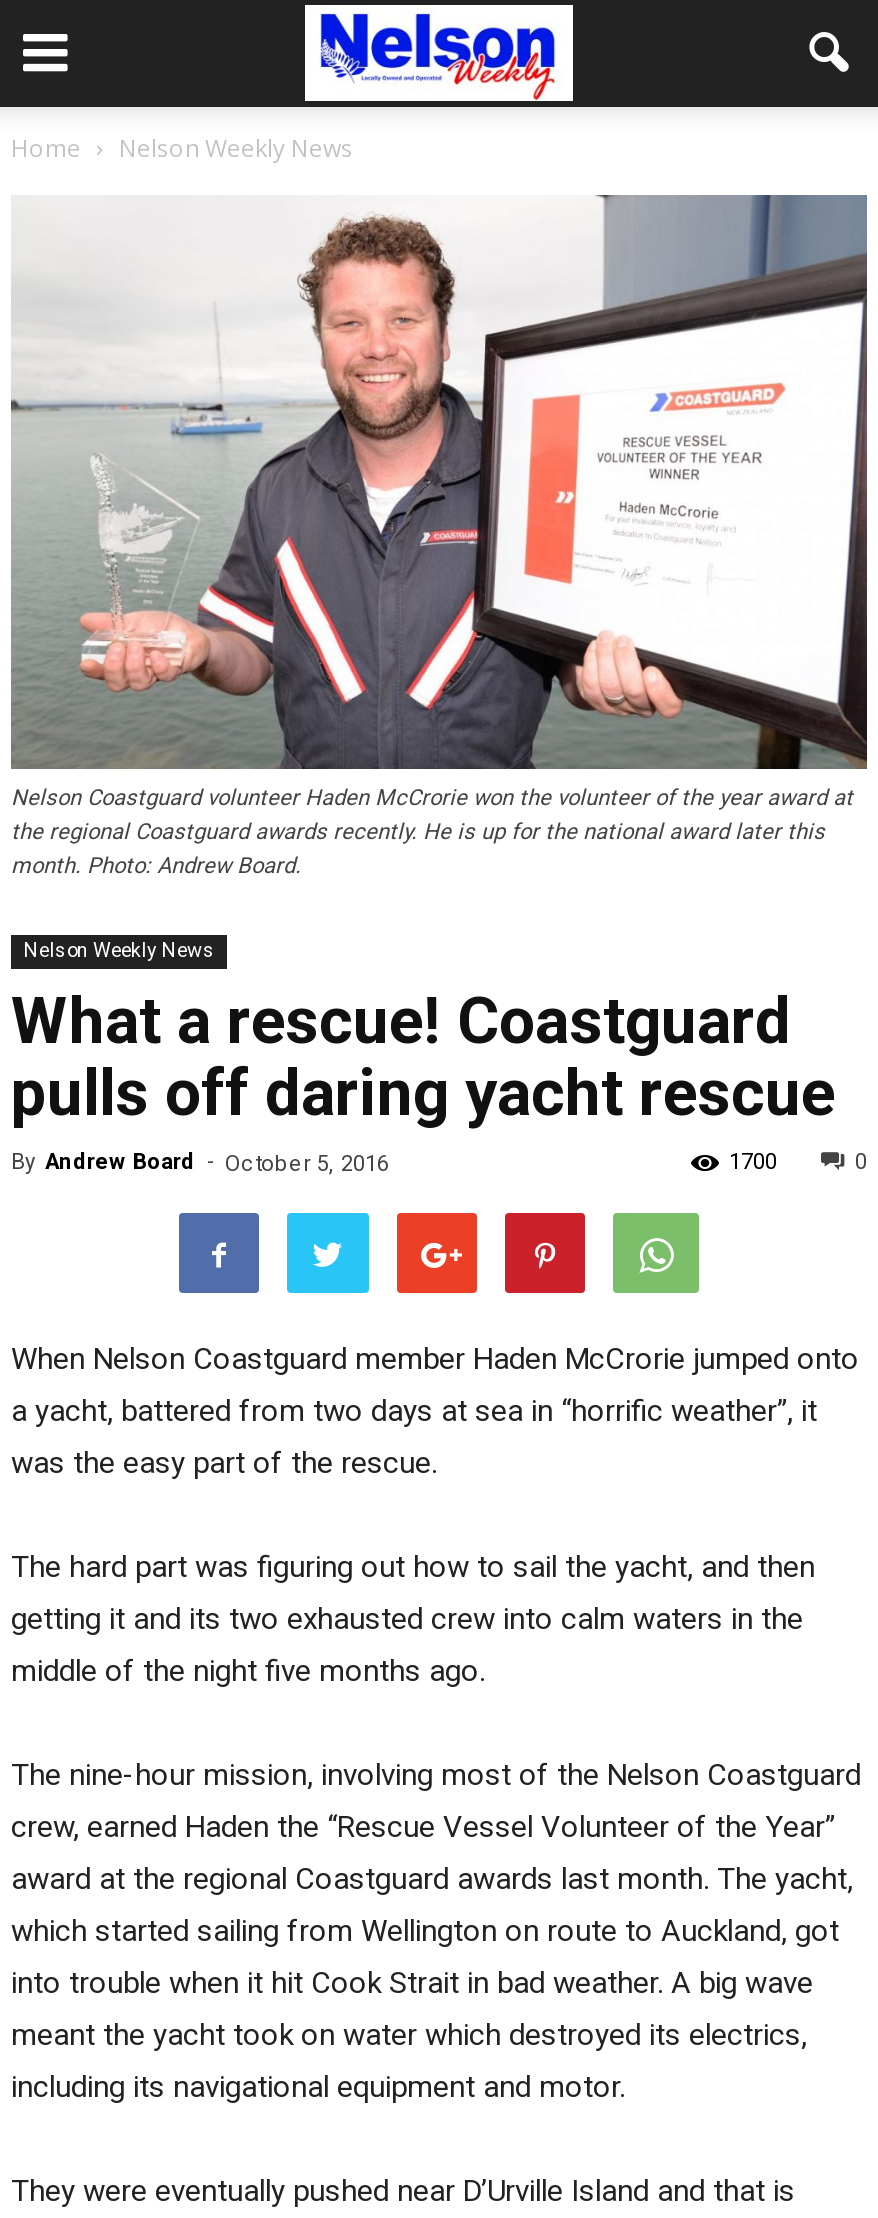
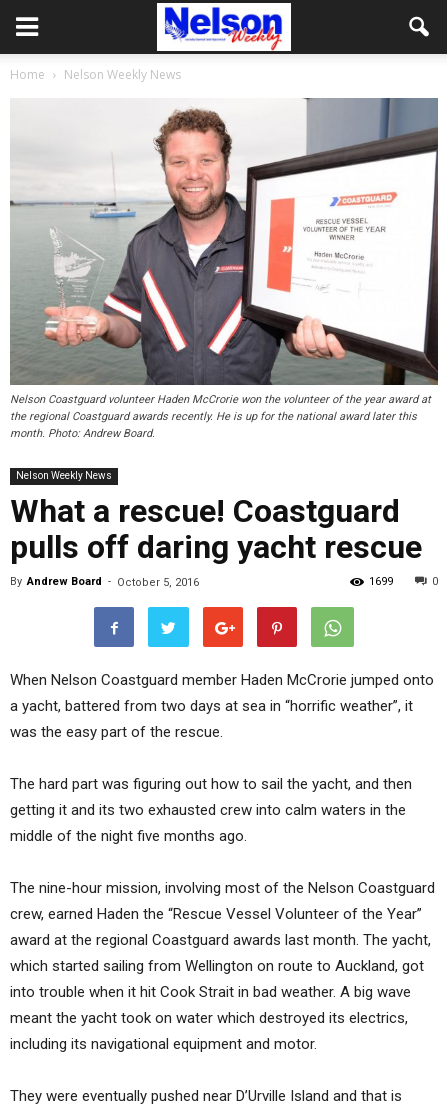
[729,1149,777,1175] 1700 -> [369,575,393,588] 1699

